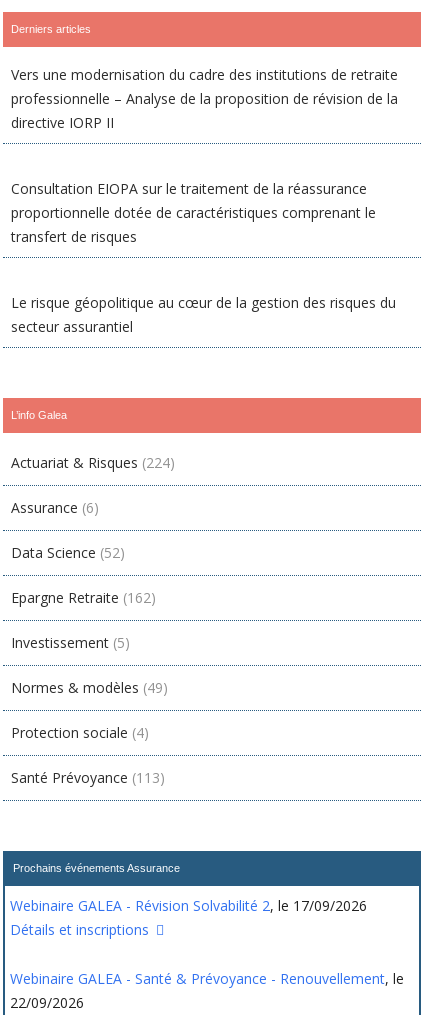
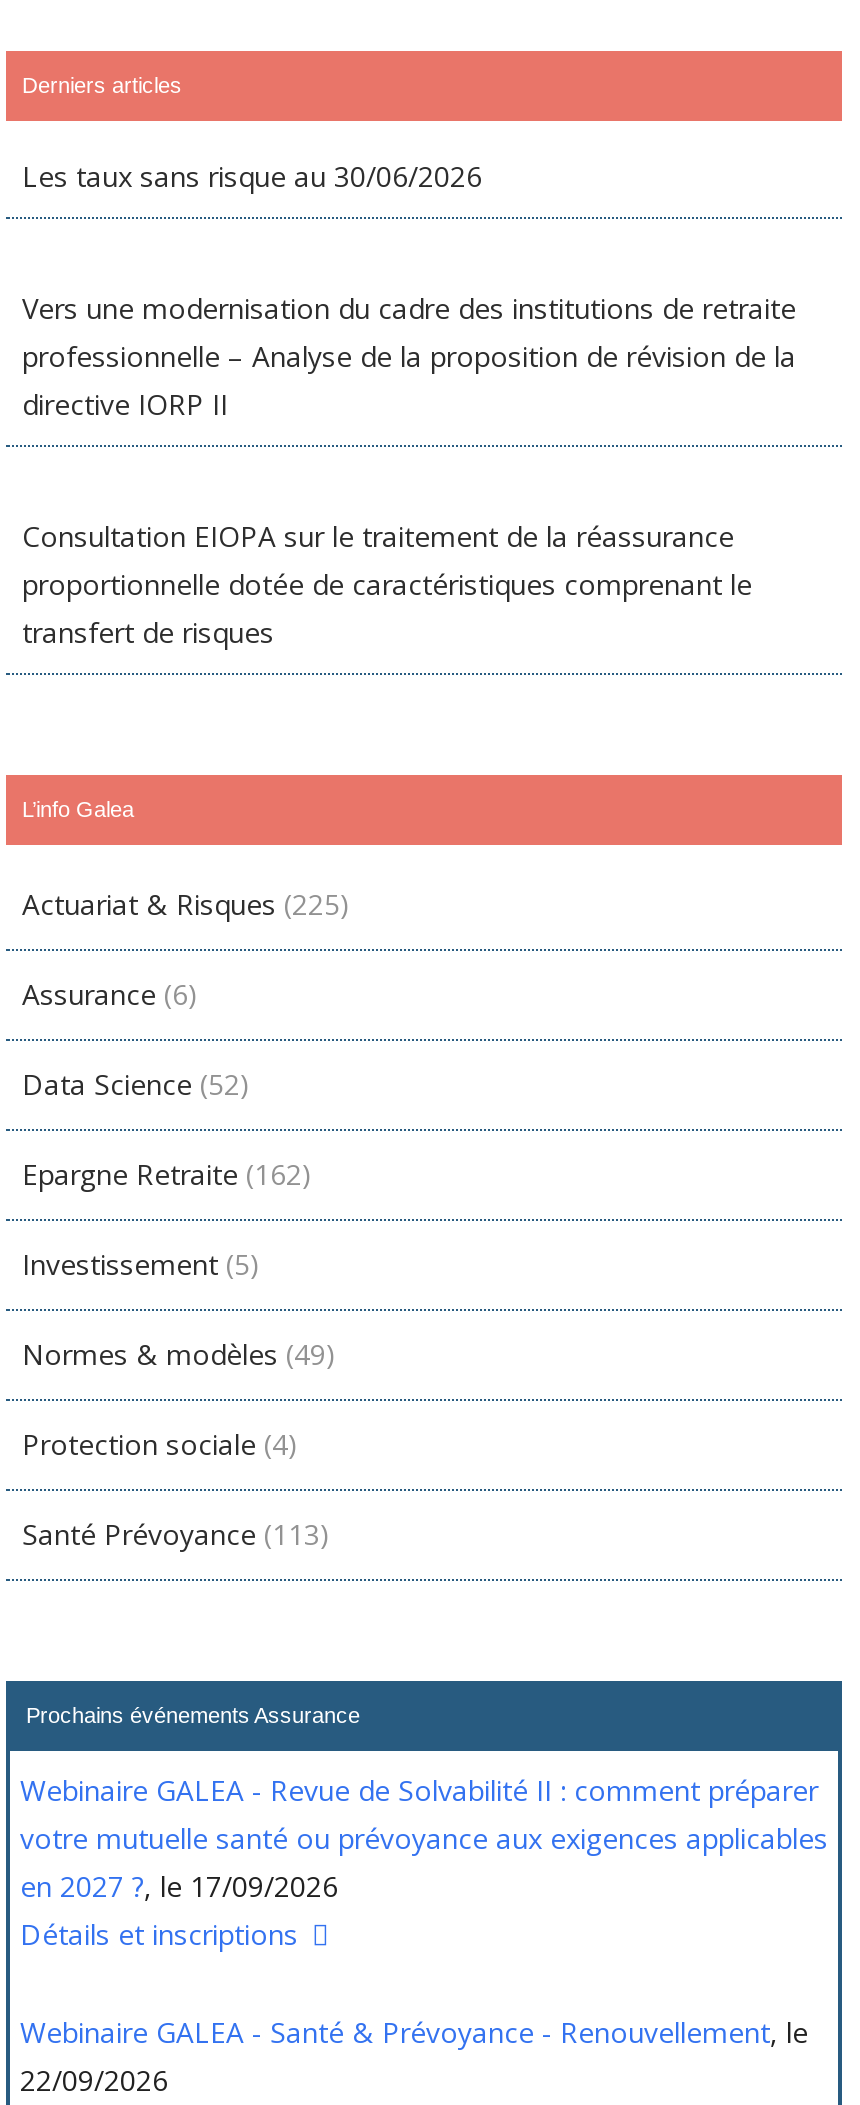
none -> [22,157,482,195] Les taux sans risque au 30/06/2026
moved [11,65,398,246] -> [22,289,796,651]: Vers une modernisation du cadre des institutions de retraite | professionnelle – Analyse de la proposition de révision de la | directive IORP II | Consultation EIOPA sur le traitement de la réassurance | proportionnelle dotée de caractéristiques comprenant le | transfert de risques
[11,293,396,336] Le risque géopolitique au cœur de la gestion des risques du | secteur assurantiel -> none
moved [11,409,67,421] -> [22,797,134,821]: L’info Galea
[11,453,175,472] Actuariat & Risques (224) -> [22,885,350,923] Actuariat & Risques (225)
moved [11,498,180,874] -> [22,975,360,1727]: Assurance (6) | Data Science (52) | Epargne Retraite (162) | Investissement (5) | Normes & modèles (49) | Protection sociale (4) | Santé Prévoyance (113) | Prochains événements Assurance
[10,896,367,915] Webinaire GALEA - Révision Solvabilité 2, le 17/09/2026 -> [20,1771,828,1905] Webinaire GALEA - Revue de Solvabilité II : comment préparer | votre mutuelle santé ou prévoyance aux exigences applicables | en 2027 ?, le 17/09/2026

